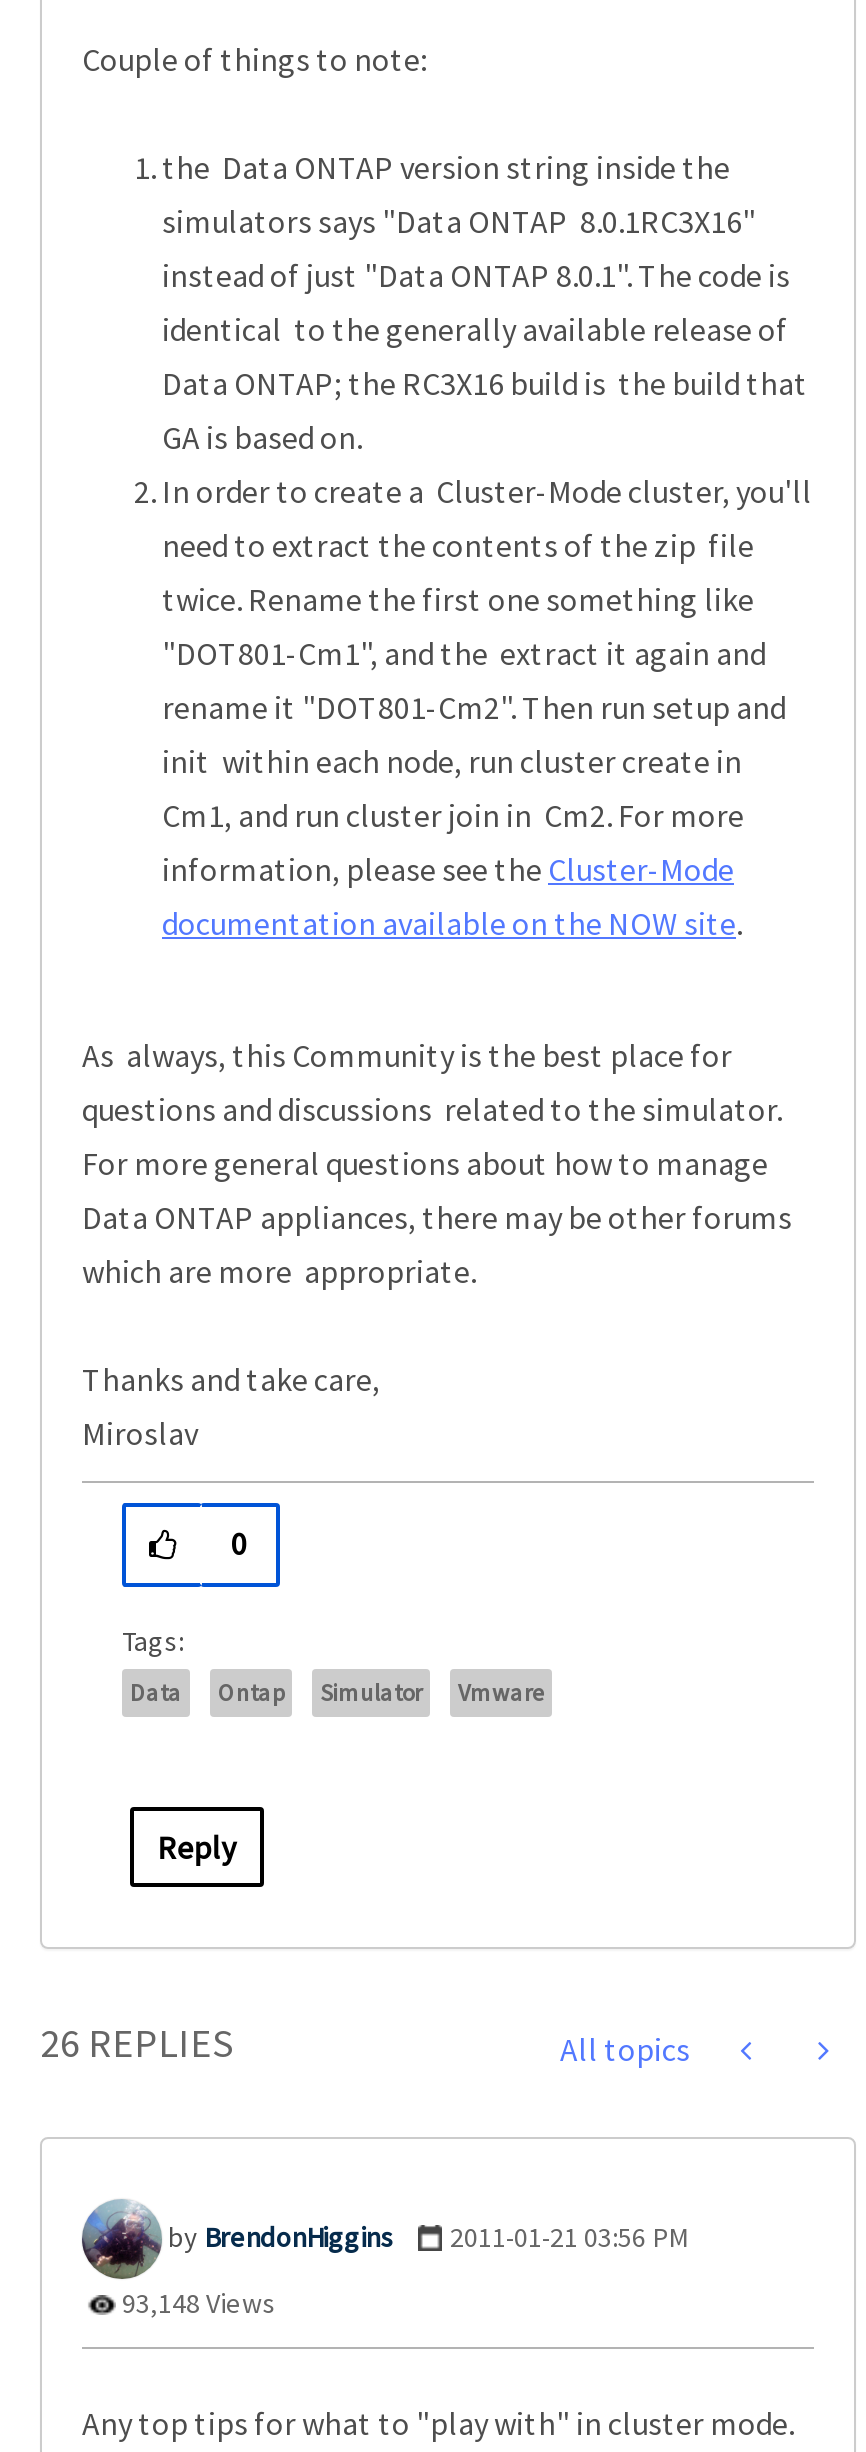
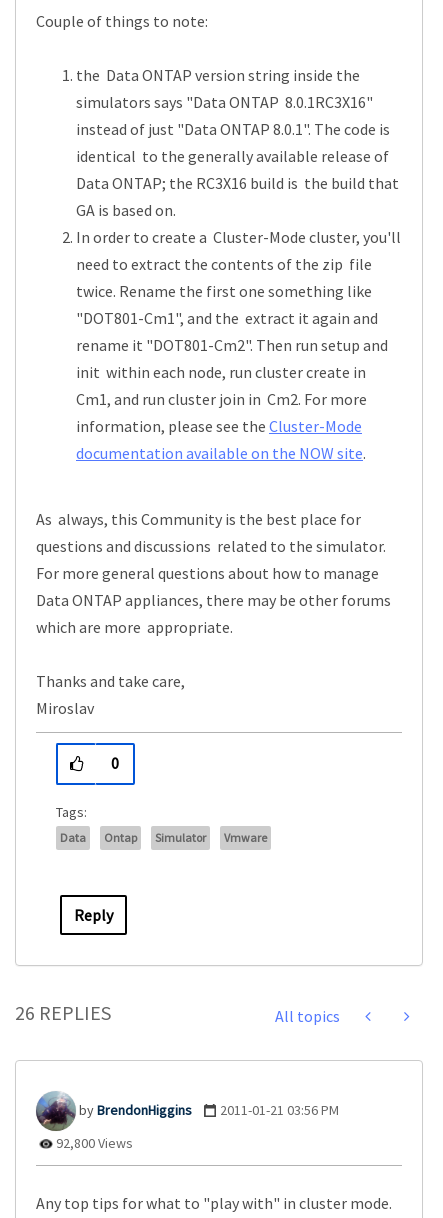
[116,2286,276,2322] 93,148 Views -> [53,1134,133,1152] 92,800 Views

